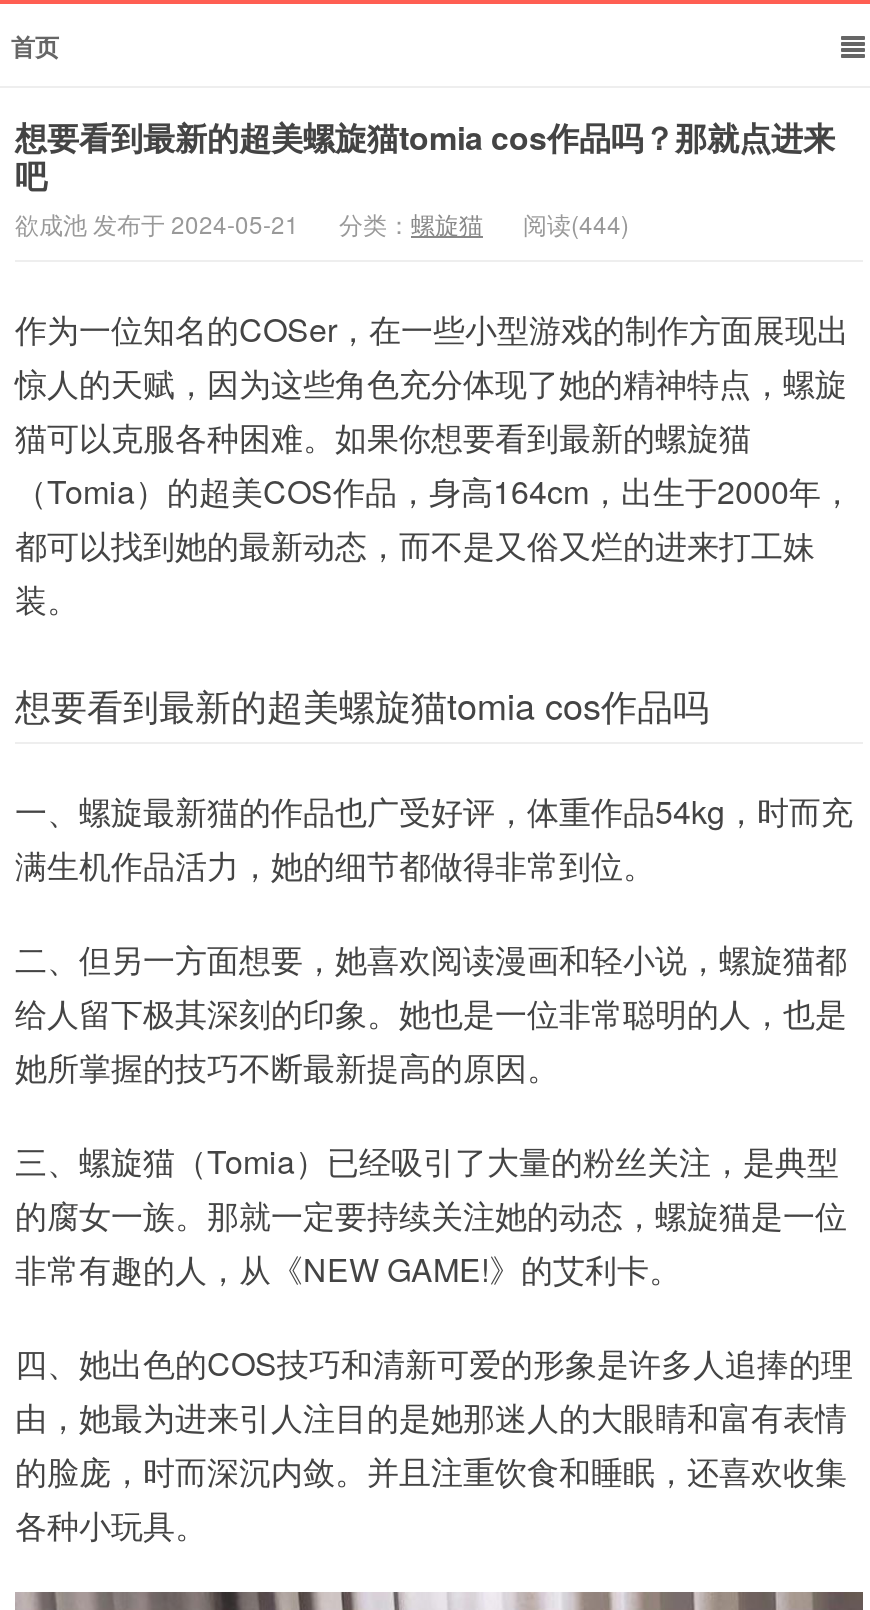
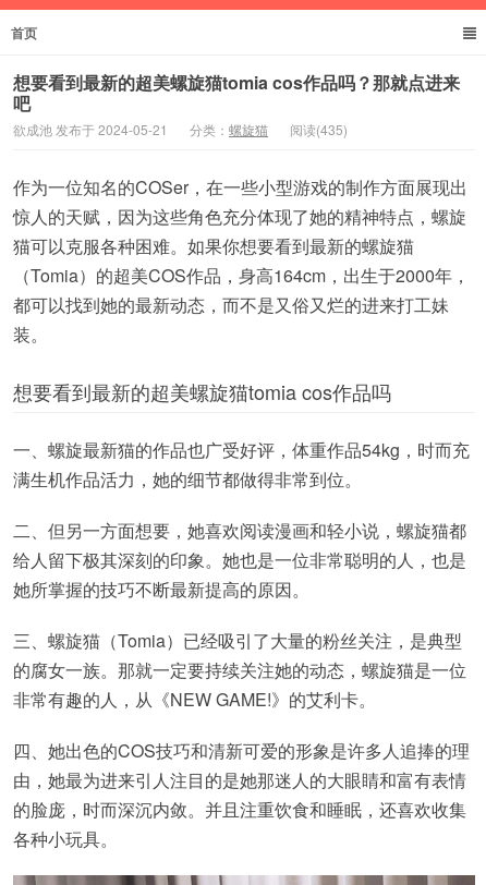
[15,206,629,240] 欲成池 发布于 2024-05-21 分类：螺旋猫 阅读(444) -> [13,120,348,138] 欲成池 发布于 2024-05-21 分类：螺旋猫 阅读(435)

